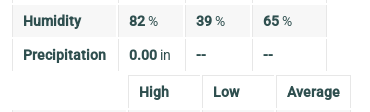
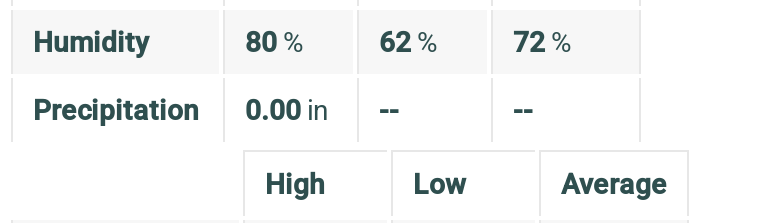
[129,13,158,29] 82 % -> [245,26,303,58] 80 %
[196,13,225,29] 39 % -> [379,26,437,58] 62 %
[263,13,292,29] 65 % -> [513,26,571,58] 72 %

